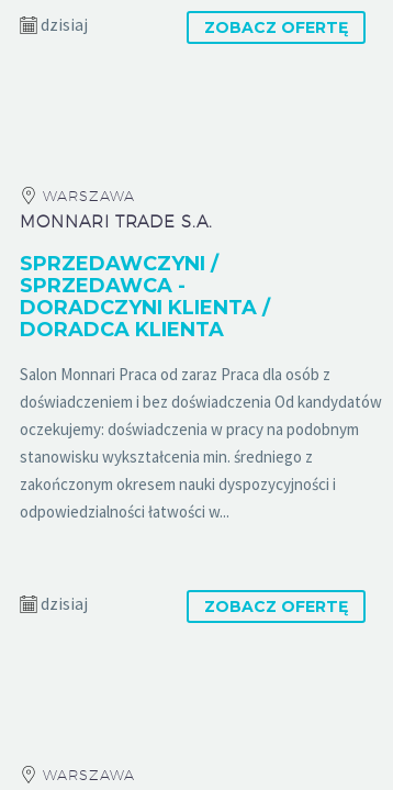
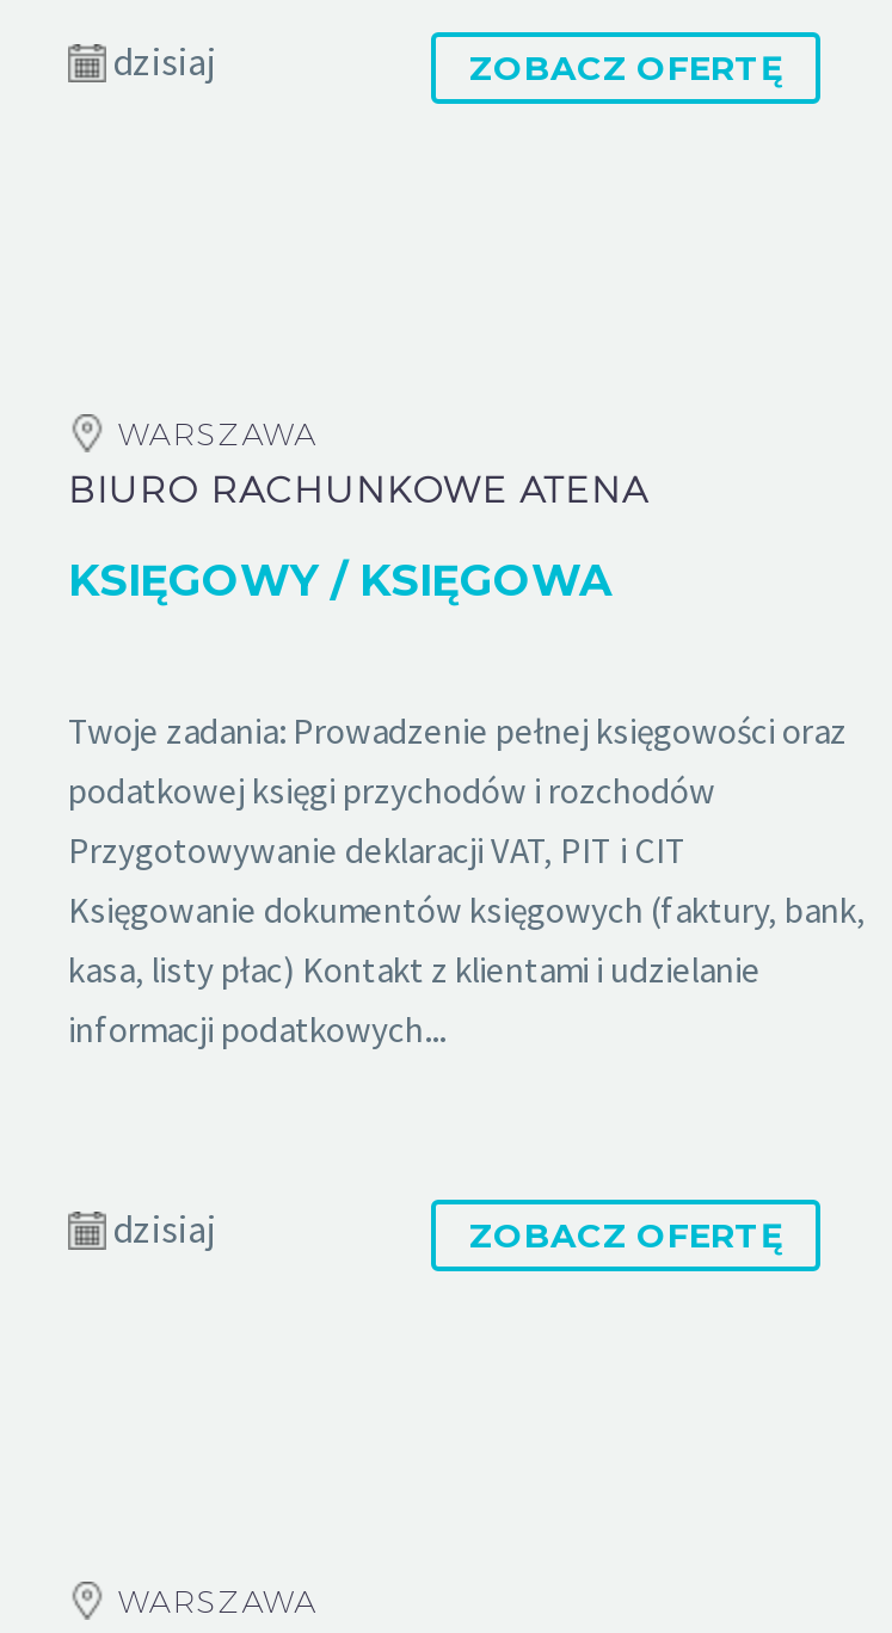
[20,212,213,231] MONNARI TRADE S.A. -> [68,470,648,510] BIURO RACHUNKOWE ATENA
[20,251,270,341] SPRZEDAWCZYNI / | SPRZEDAWCA - | DORADCZYNI KLIENTA / | DORADCA KLIENTA -> [68,555,613,607] KSIĘGOWY / KSIĘGOWA
[20,364,382,522] Salon Monnari Praca od zaraz Praca dla osób z | doświadczeniem i bez doświadczenia Od kandydatów | oczekujemy: doświadczenia w pracy na podobnym | stanowisku wykształcenia min. średniego z | zakończonym okresem nauki dyspozycyjności i | odpowiedzialności łatwości w... -> [68,709,866,1053] Twoje zadania: Prowadzenie pełnej księgowości oraz | podatkowej księgi przychodów i rozchodów | Przygotowywanie deklaracji VAT, PIT i CIT | Księgowanie dokumentów księgowych (faktury, bank, | kasa, listy płac) Kontakt z klientami i udzielanie | informacji podatkowych...

